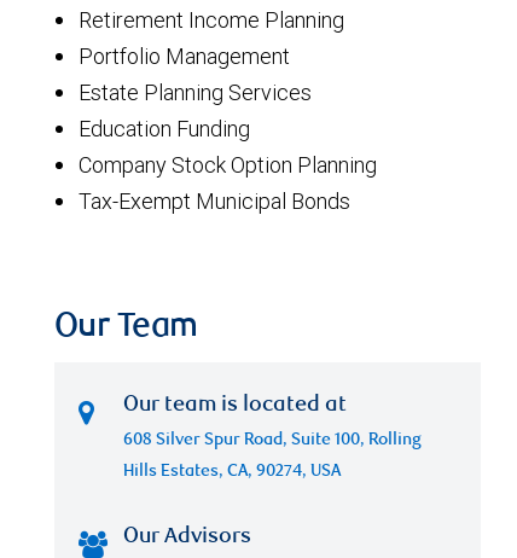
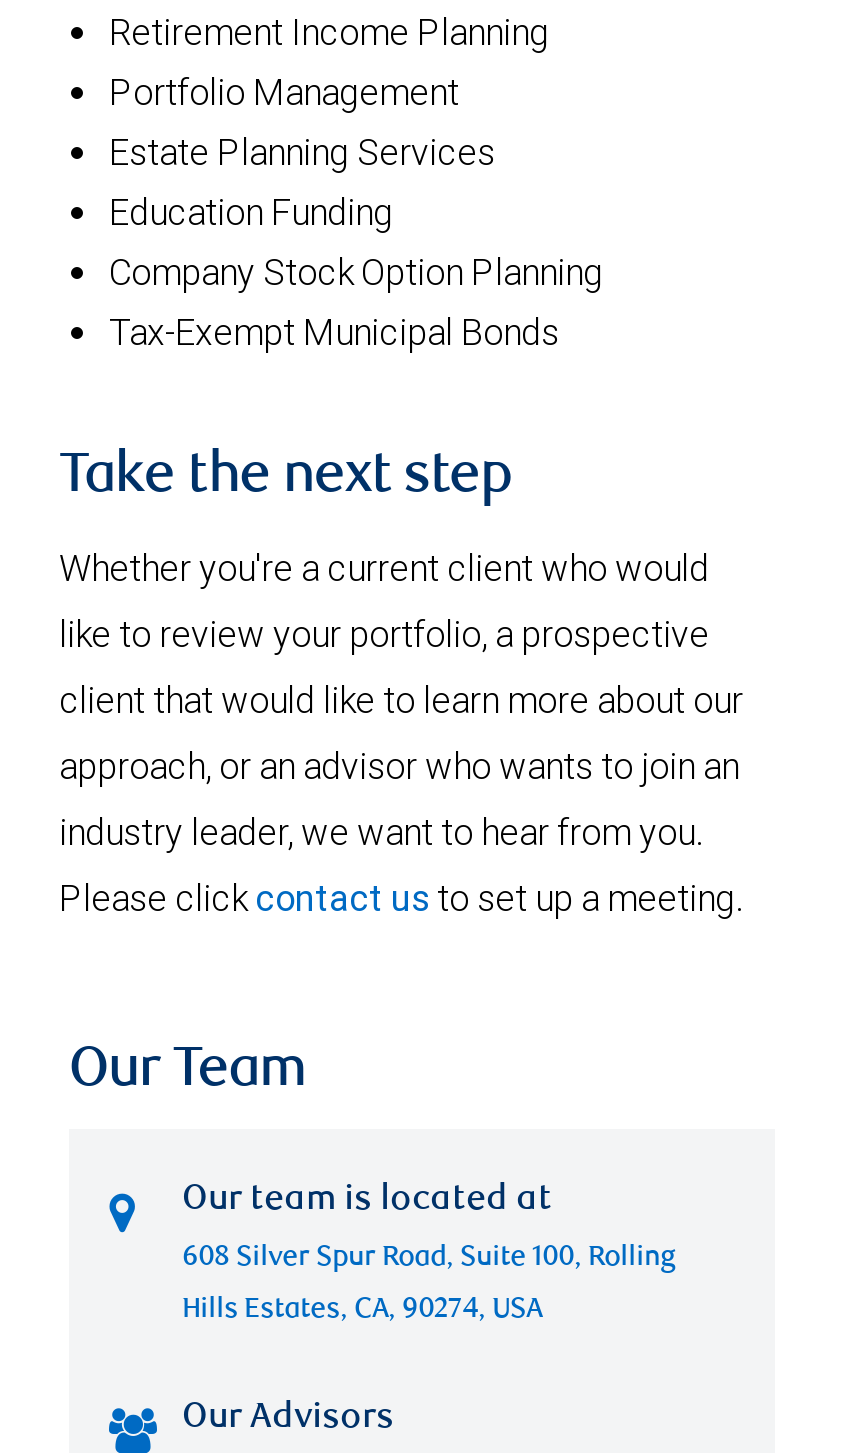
none -> [59,451,743,921] Take the next step | Whether you're a current client who would | like to review your portfolio, a prospective | client that would like to learn more about our | approach, or an advisor who wants to join an | industry leader, we want to hear from you. | Please click contact us to set up a meeting.

